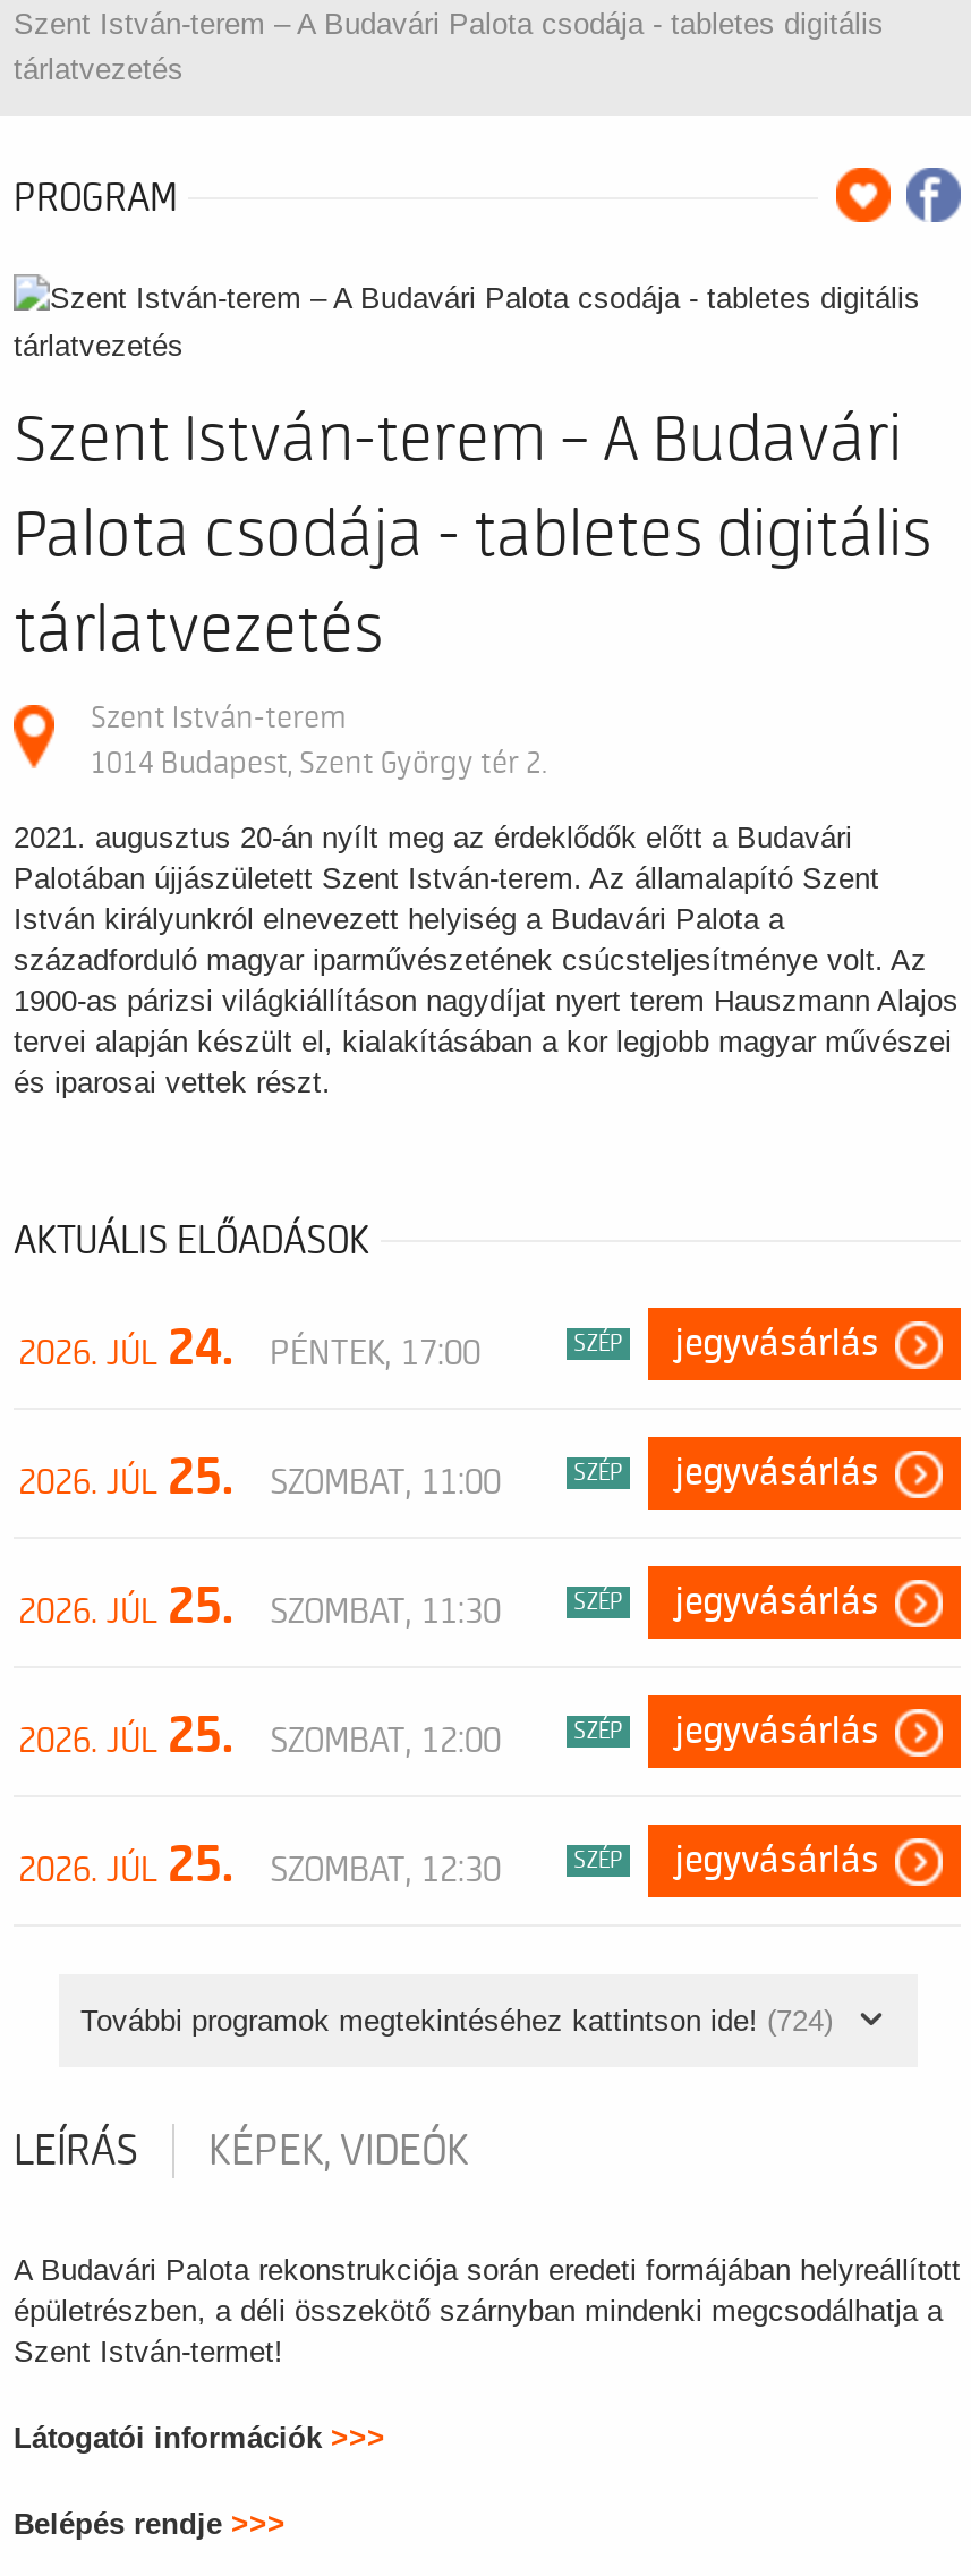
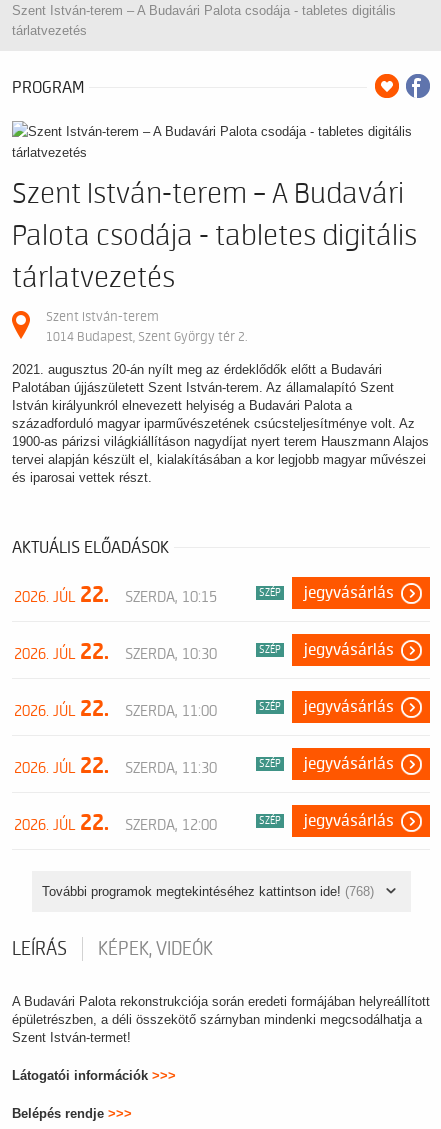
[18,1319,480,1378] 2026. JÚL 24. | PÉNTEK, 17:00 -> [14,582,217,608] 2026. JÚL 22. | SZERDA, 10:15
[18,1448,501,1507] 2026. JÚL 25. | SZOMBAT, 11:00 -> [14,639,217,665] 2026. JÚL 22. | SZERDA, 10:30
[18,1578,501,1636] 2026. JÚL 25. | SZOMBAT, 11:30 -> [14,696,217,722] 2026. JÚL 22. | SZERDA, 11:00
[18,1707,501,1766] 2026. JÚL 25. | SZOMBAT, 12:00 -> [14,753,217,779] 2026. JÚL 22. | SZERDA, 11:30
[18,1836,501,1895] 2026. JÚL 25. | SZOMBAT, 12:30 -> [14,810,217,836] 2026. JÚL 22. | SZERDA, 12:00
[80,2004,833,2038] További programok megtekintéséhez kattintson ide! (724) -> [41,884,373,899] További programok megtekintéséhez kattintson ide! (768)

